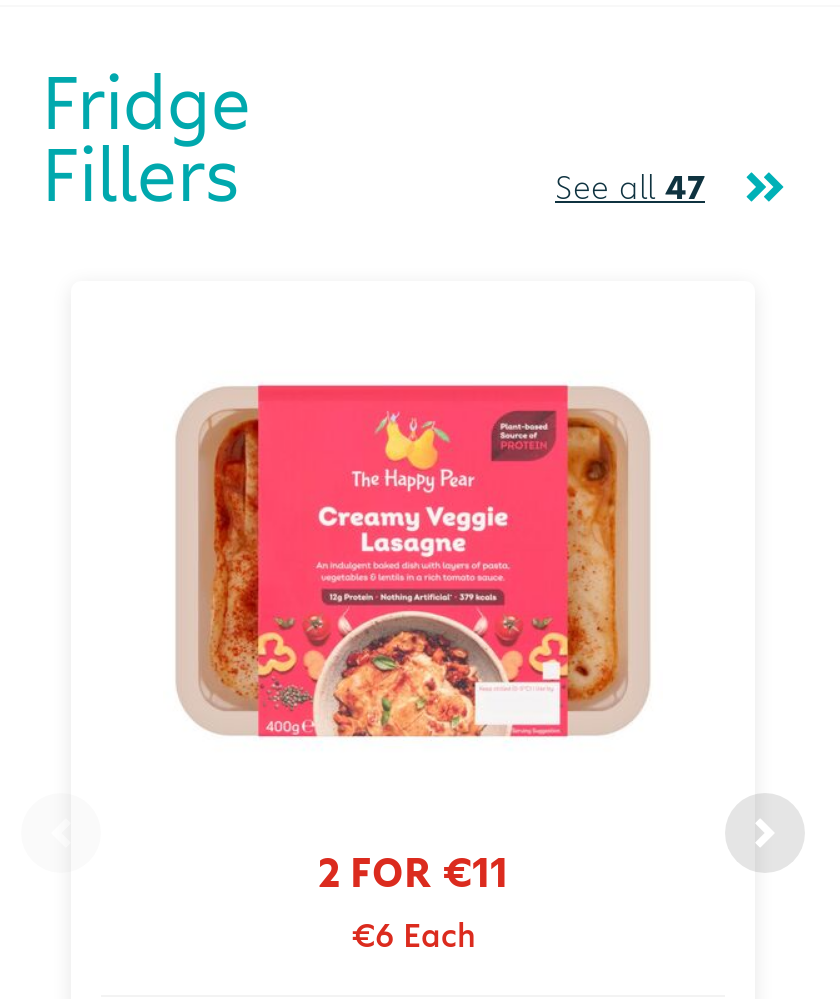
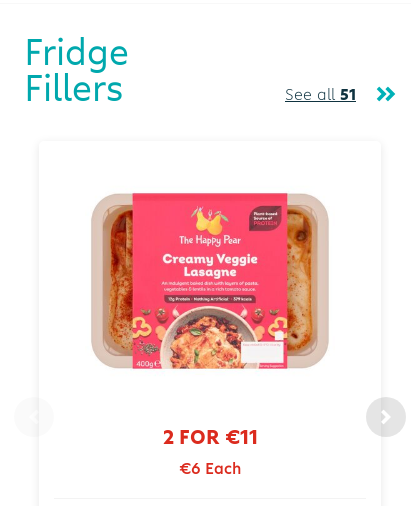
[555,165,705,209] See all 47 -> [285,83,356,105] See all 51

